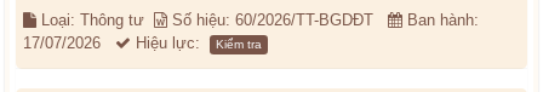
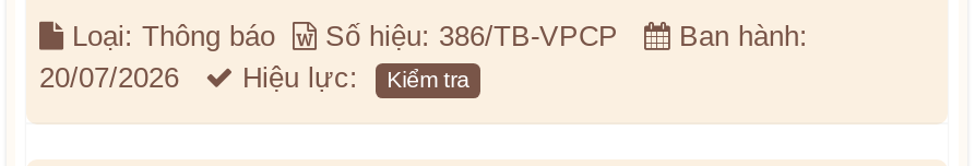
[36,11,378,29] Loại: Thông tư | Số hiệu: 60/2026/TT-BGDĐT -> [63,20,627,52] Loại: Thông báo | Số hiệu: 386/TB-VPCP
[23,34,262,52] 17/07/2026 Hiệu lực: Kiểm tra -> [39,61,470,94] 20/07/2026 Hiệu lực: Kiểm tra

